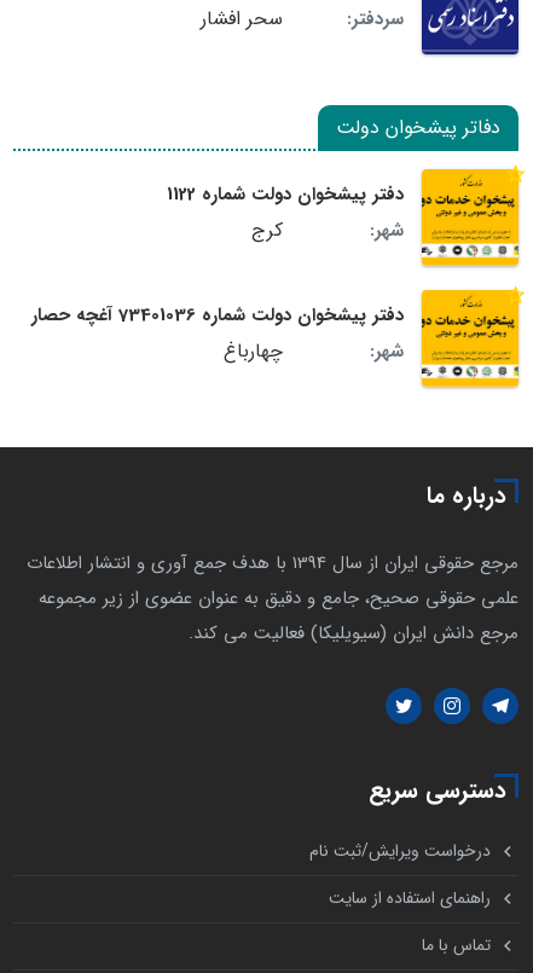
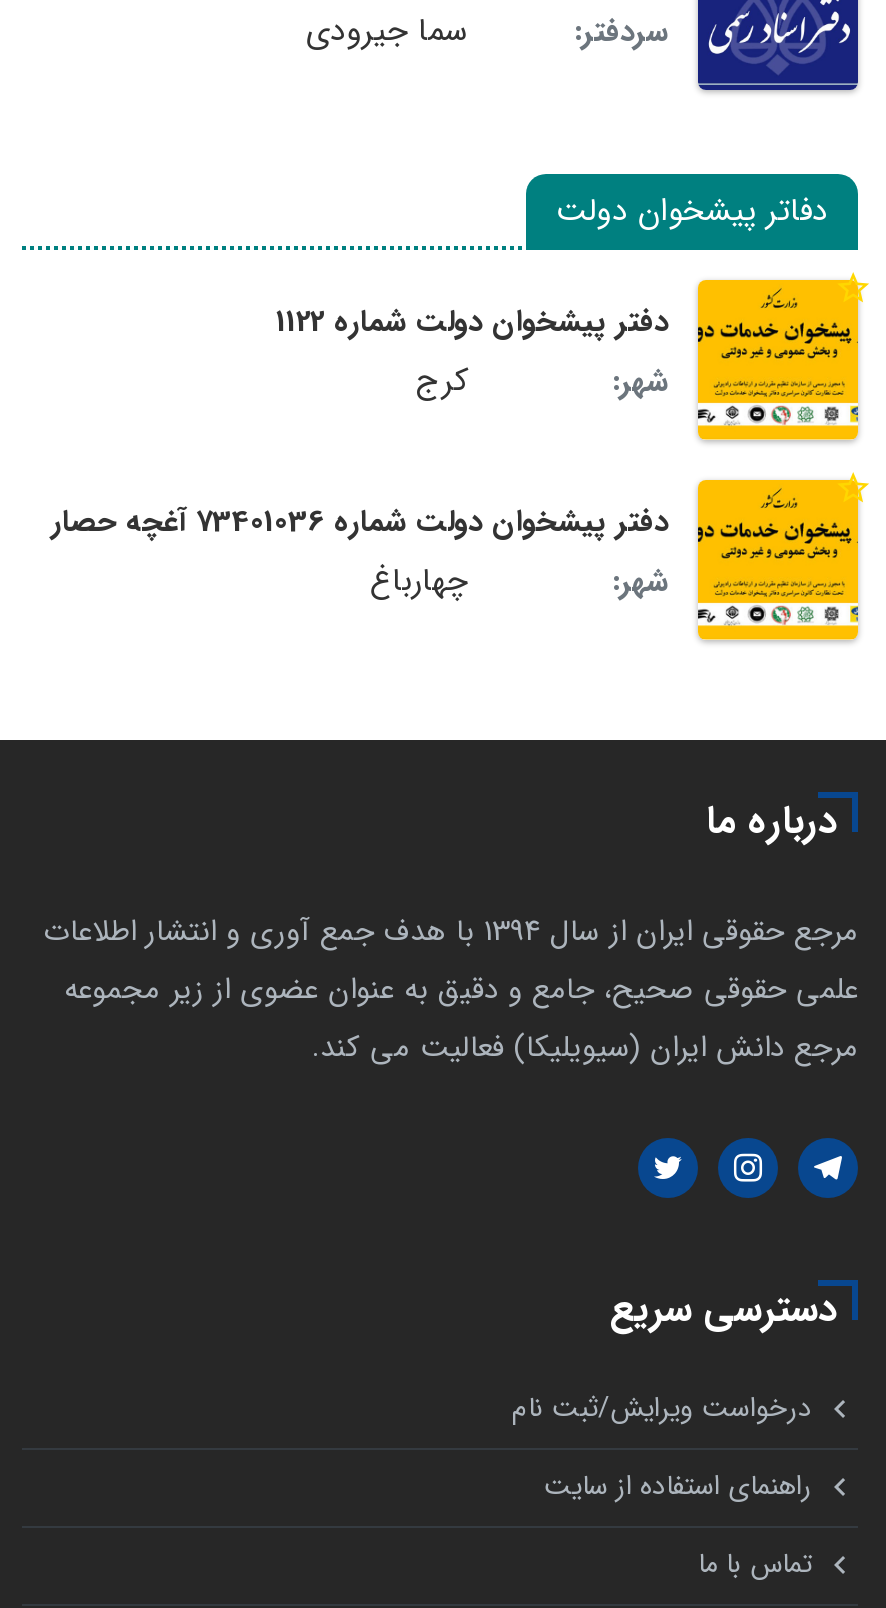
[201,4,283,34] سحر افشار -> [306,6,468,56] سما جیرودی

